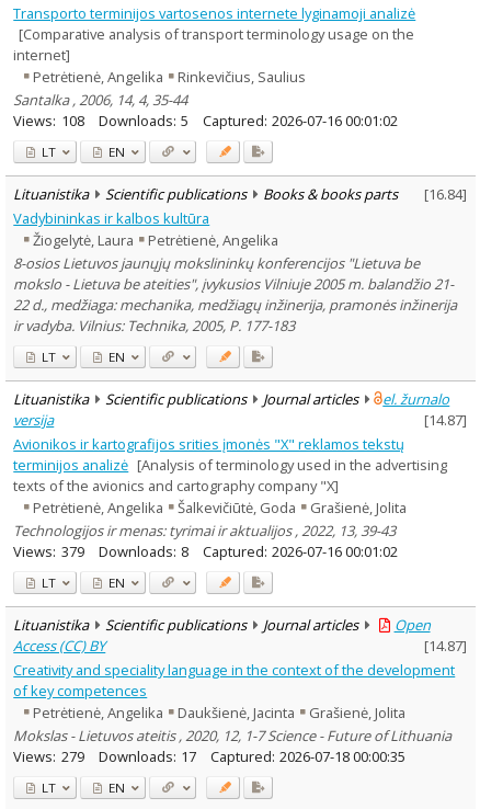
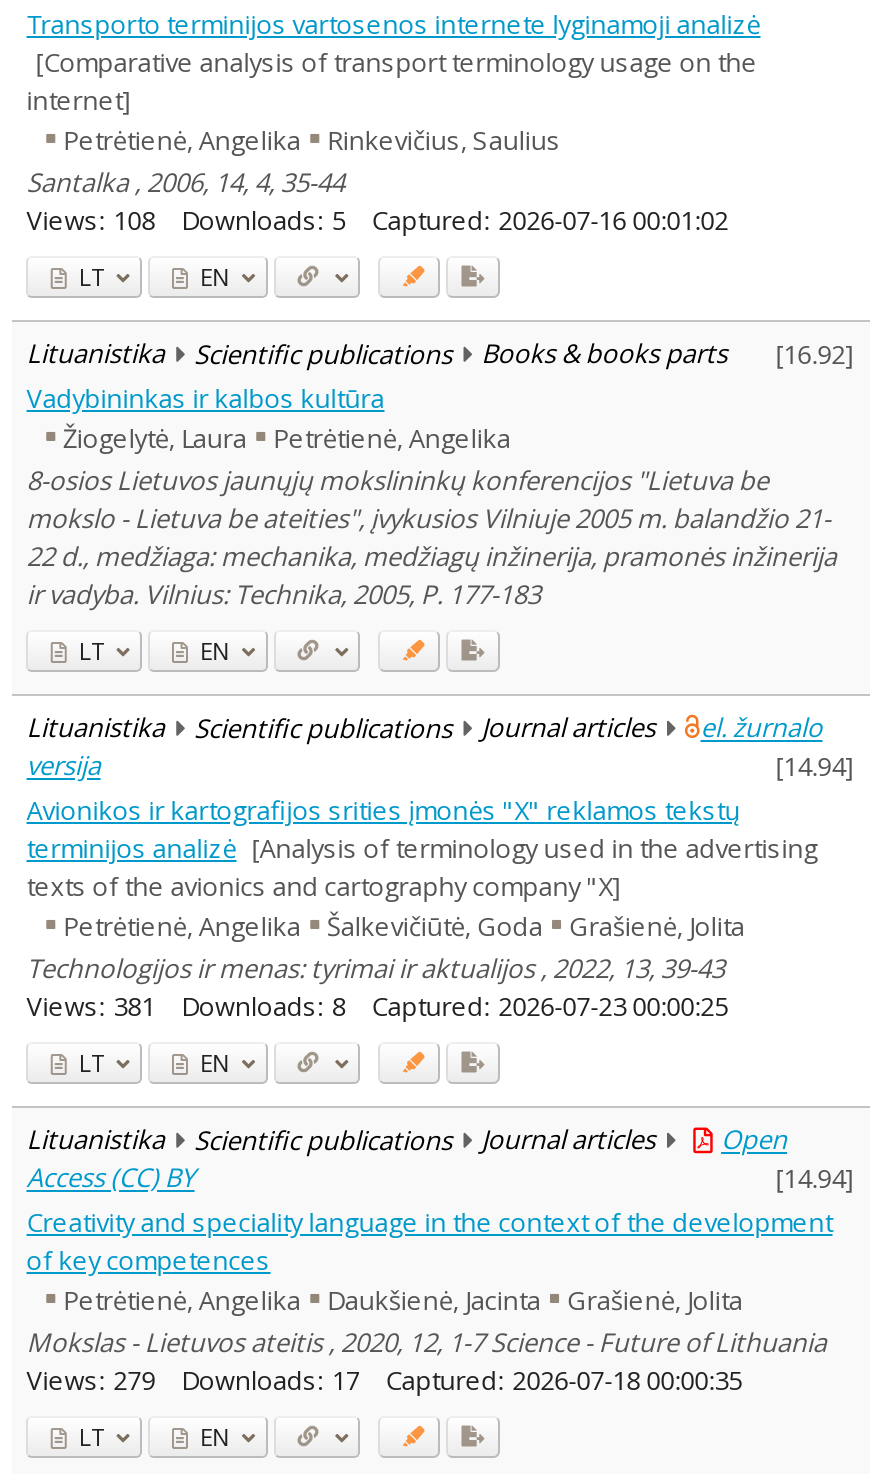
[13,184,467,204] Lituanistika Scientific publications Books & books parts [16.84] -> [27,335,853,371] Lituanistika Scientific publications Books & books parts [16.92]
[424,410,467,429] [14.87] -> [775,747,853,783] [14.94]
[13,541,84,561] Views: 379 -> [27,987,156,1023] Views: 381
[203,541,398,561] Captured: 2026-07-16 00:01:02 -> [372,987,729,1023] Captured: 2026-07-23 00:00:25
[424,635,467,655] [14.87] -> [775,1159,853,1195] [14.94]

